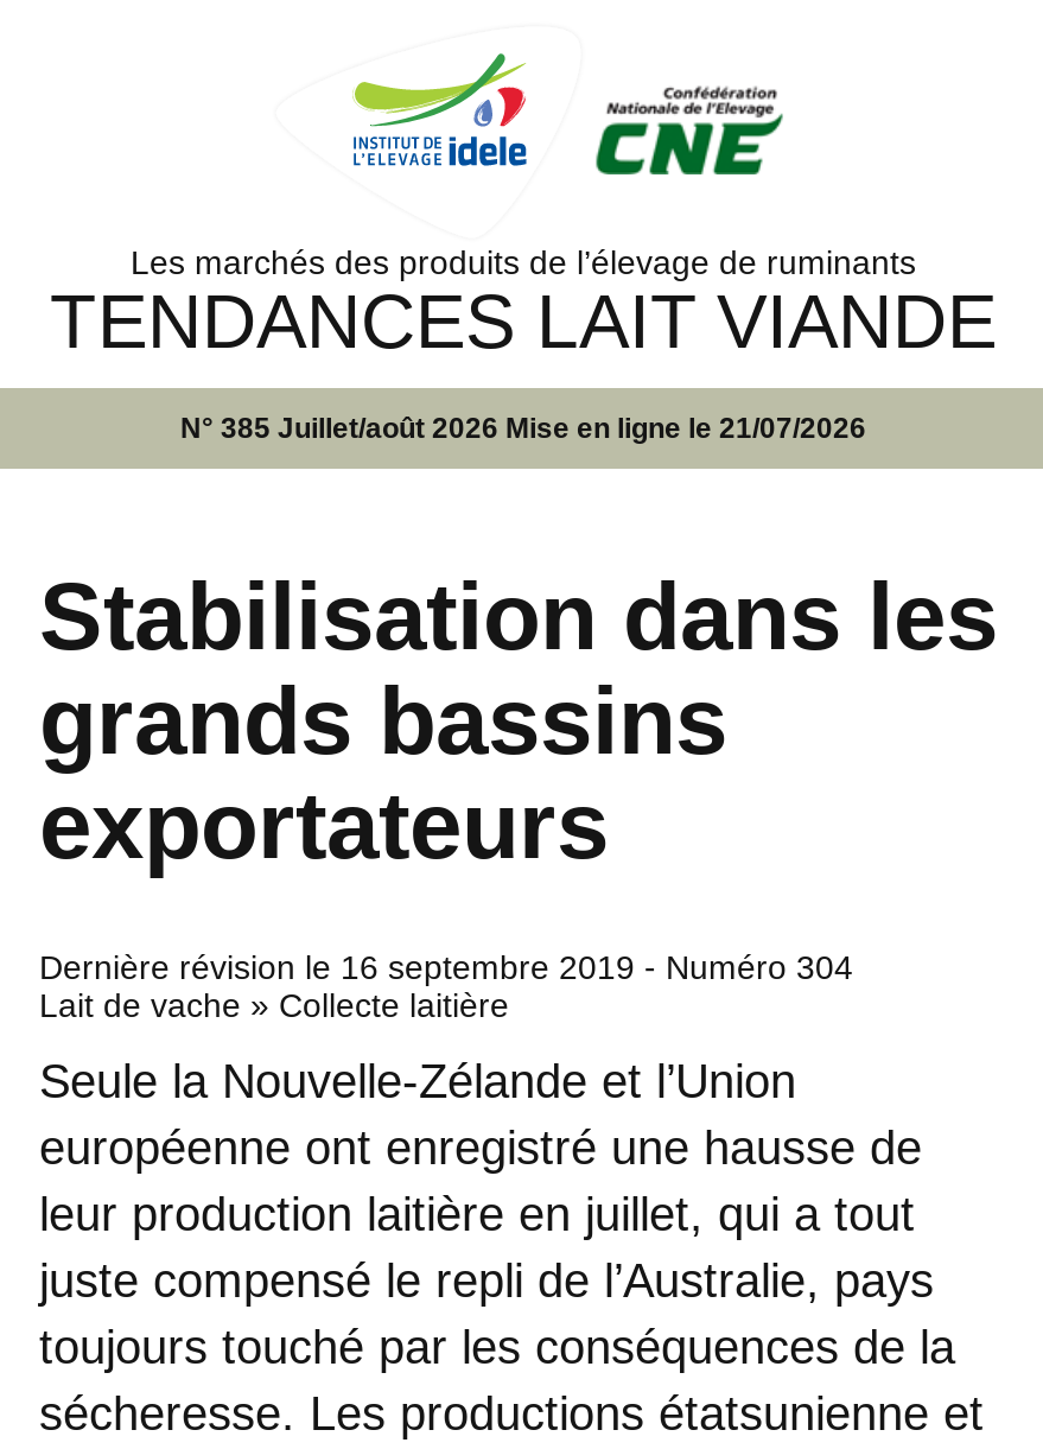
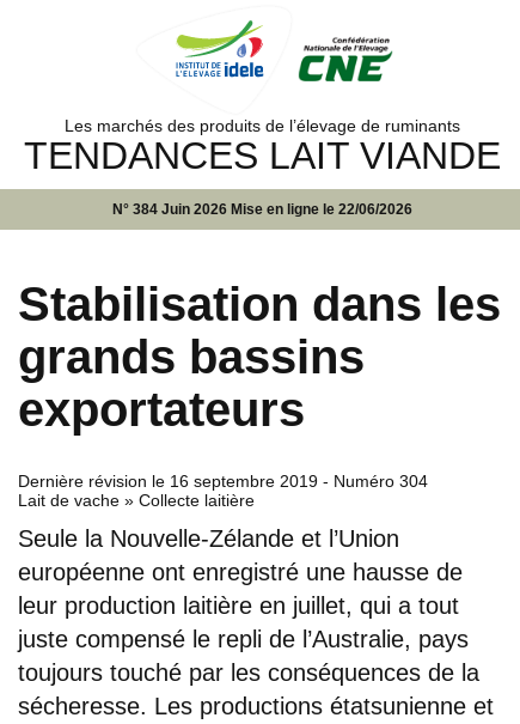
[180,411,866,445] N° 385 Juillet/août 2026 Mise en ligne le 21/07/2026 -> [112,201,412,218] N° 384 Juin 2026 Mise en ligne le 22/06/2026

